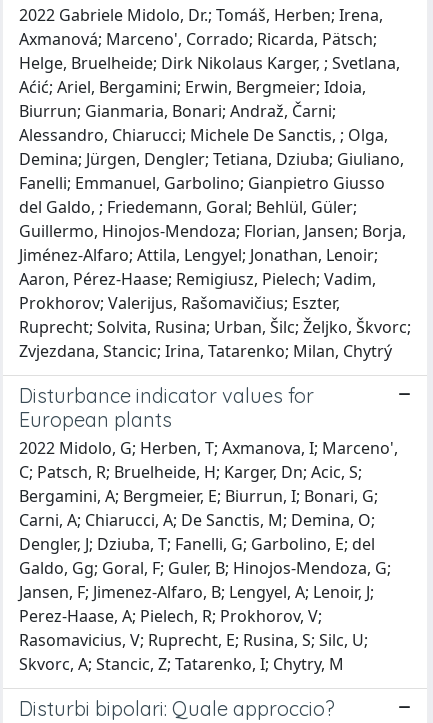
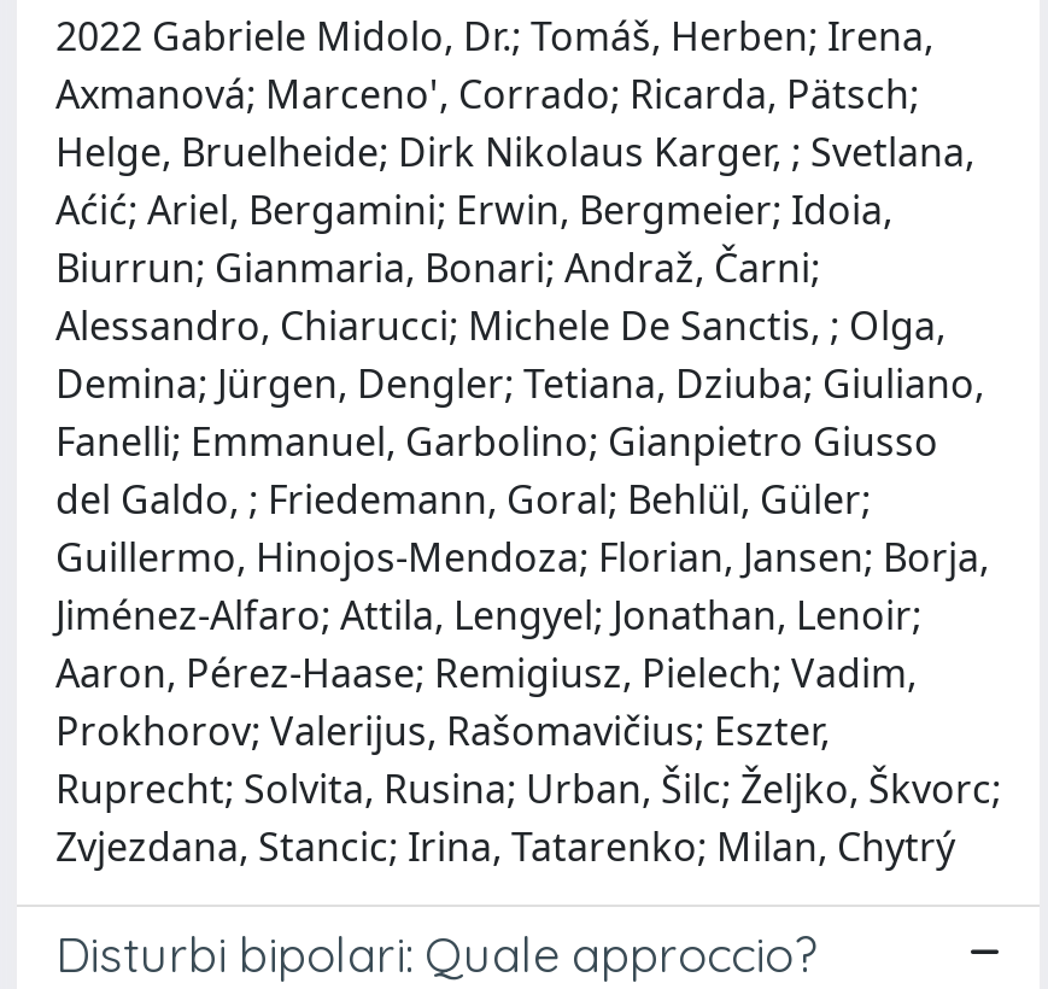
[19,383,398,675] Disturbance indicator values for | European plants | 2022 Midolo, G; Herben, T; Axmanova, I; Marceno', | C; Patsch, R; Bruelheide, H; Karger, Dn; Acic, S; | Bergamini, A; Bergmeier, E; Biurrun, I; Bonari, G; | Carni, A; Chiarucci, A; De Sanctis, M; Demina, O; | Dengler, J; Dziuba, T; Fanelli, G; Garbolino, E; del | Galdo, Gg; Goral, F; Guler, B; Hinojos-Mendoza, G; | Jansen, F; Jimenez-Alfaro, B; Lengyel, A; Lenoir, J; | Perez-Haase, A; Pielech, R; Prokhorov, V; | Rasomavicius, V; Ruprecht, E; Rusina, S; Silc, U; | Skvorc, A; Stancic, Z; Tatarenko, I; Chytry, M -> none

